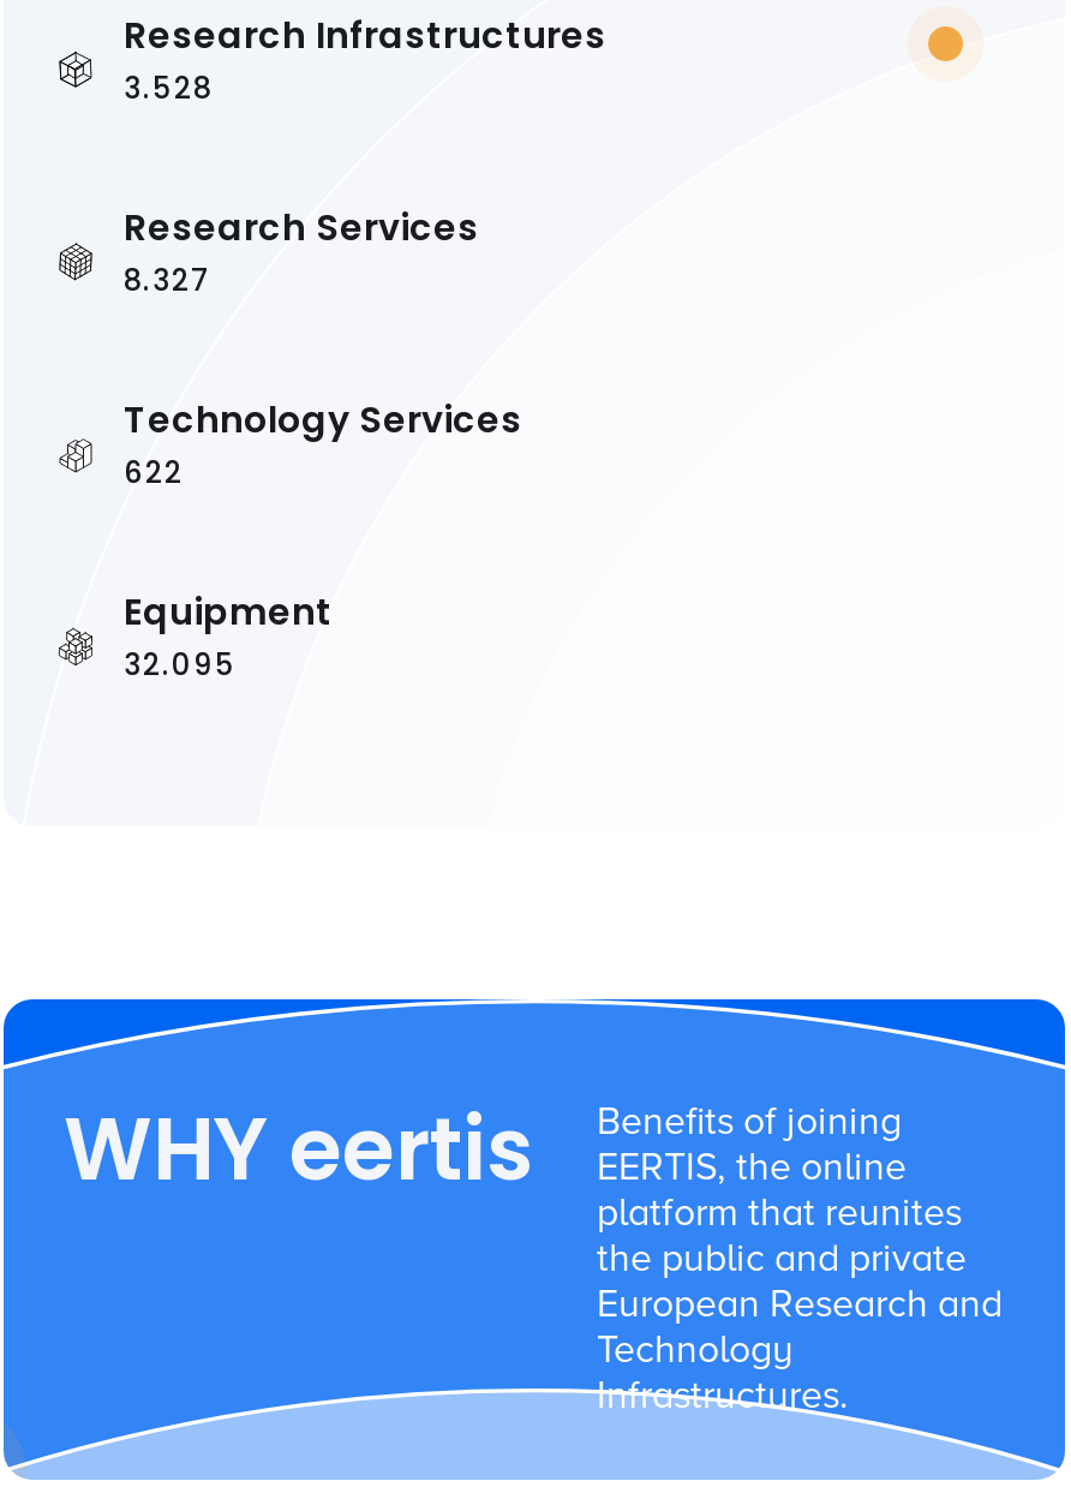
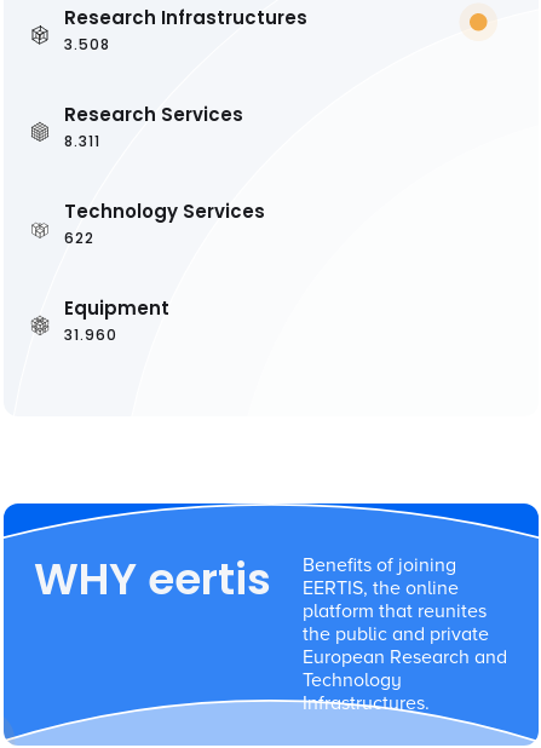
[124,66,213,107] 3.528 -> [64,33,110,54] 3.508
[124,258,213,299] 8.327 -> [64,130,100,151] 8.311
[124,643,237,683] 32.095 -> [64,324,117,344] 31.960

